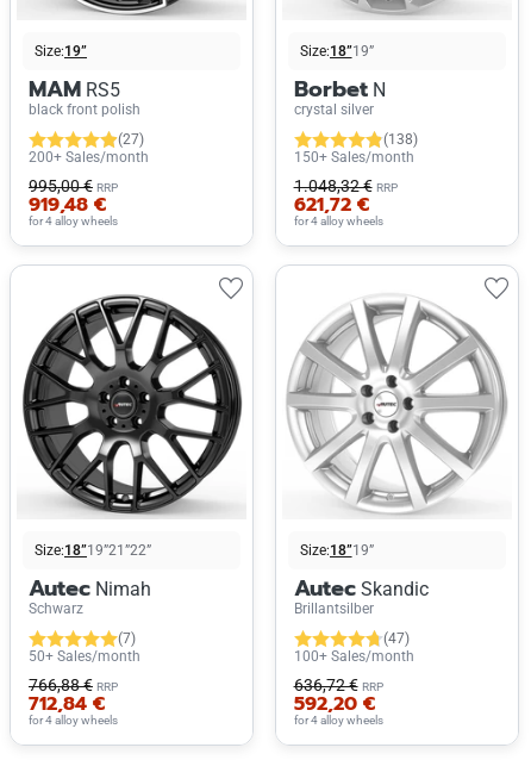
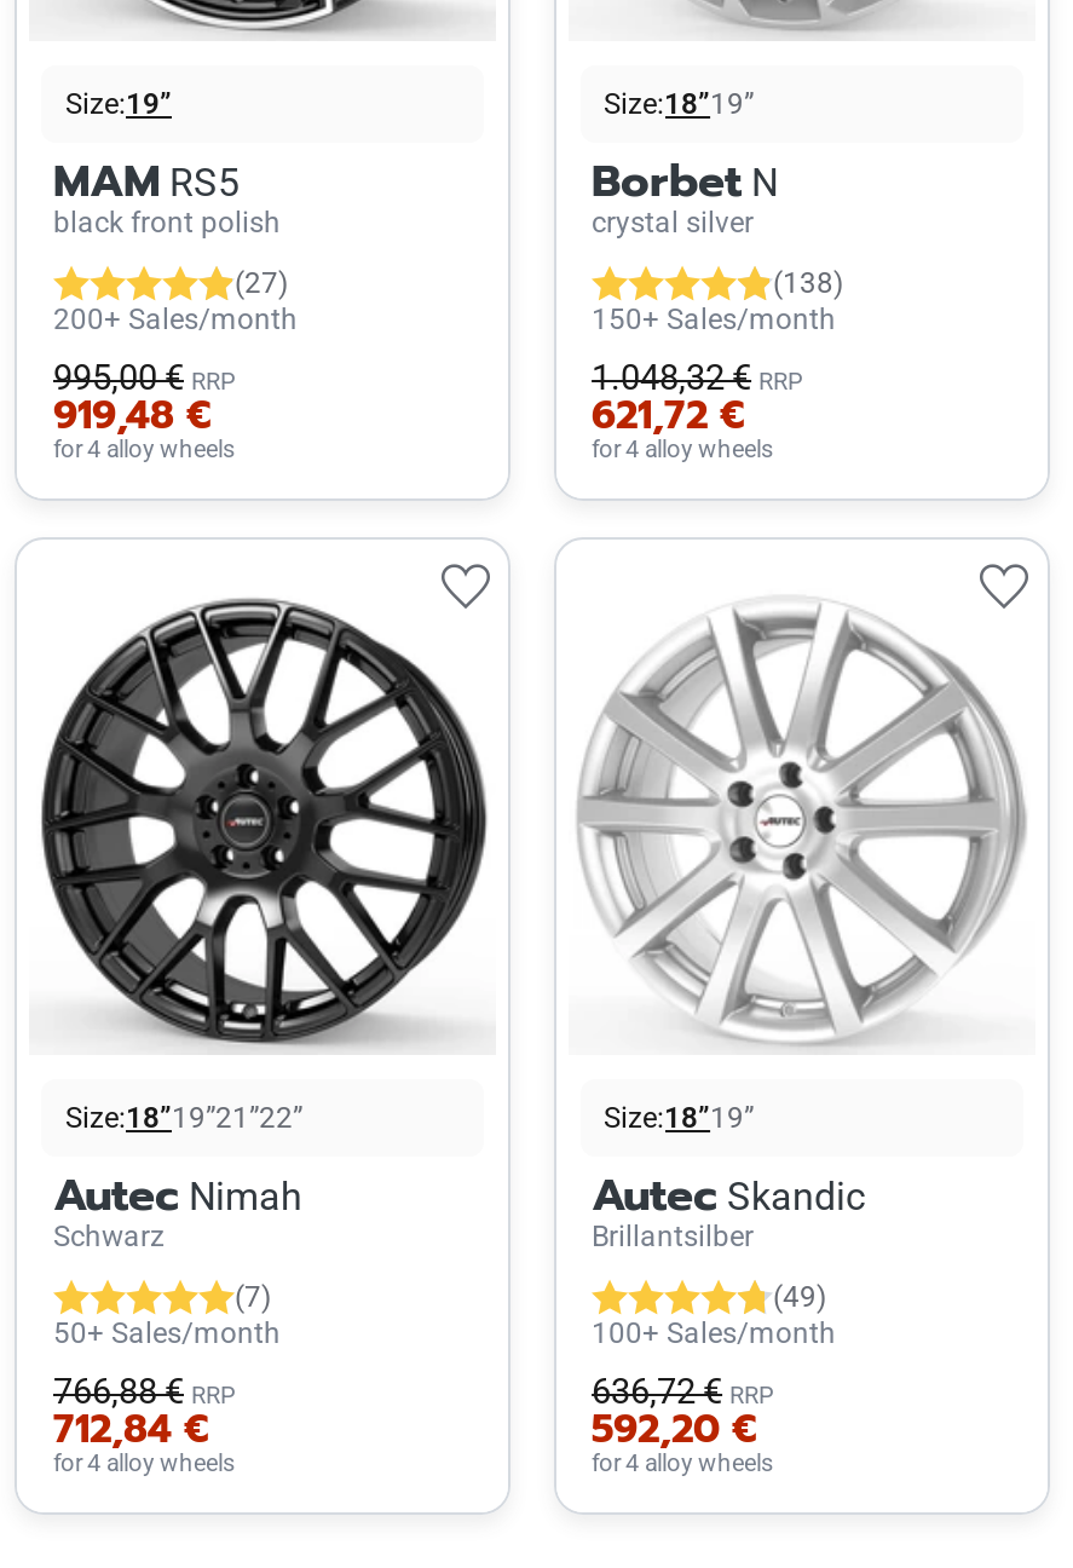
[383,631,409,647] (47) -> [773,1281,826,1315] (49)

